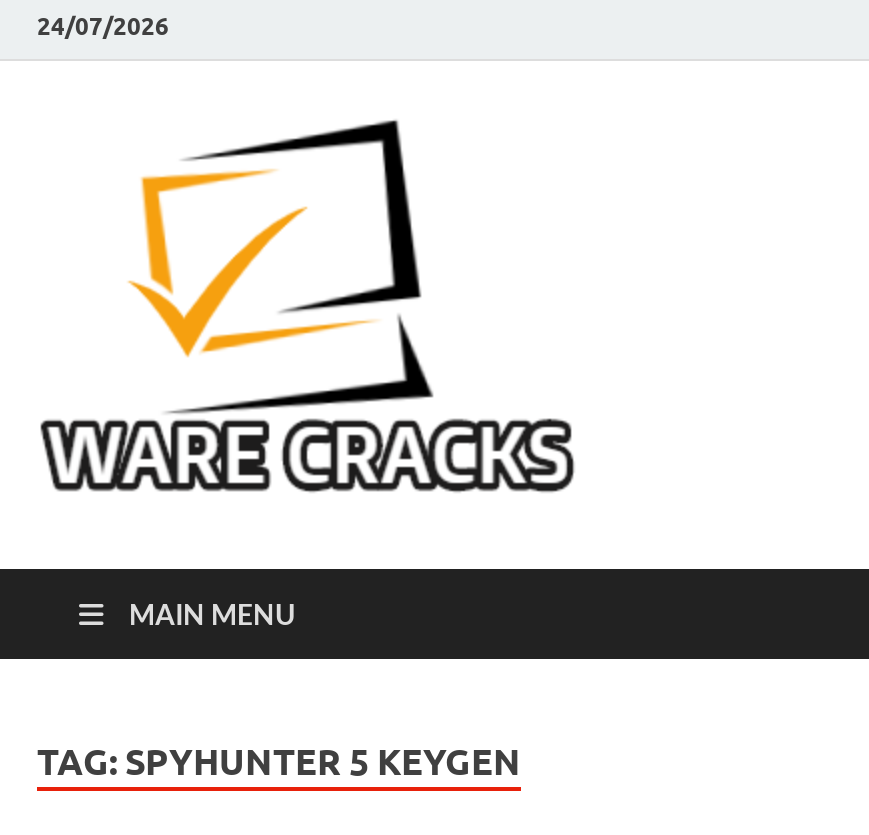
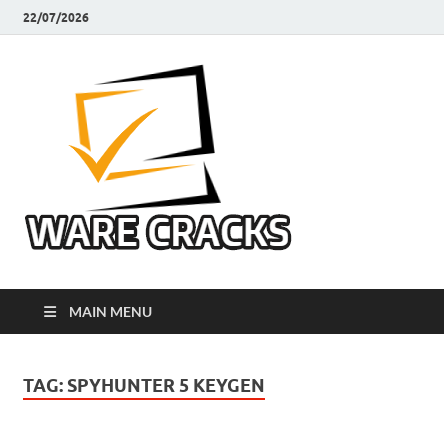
[37,10,169,40] 24/07/2026 -> [23,9,89,24] 22/07/2026

